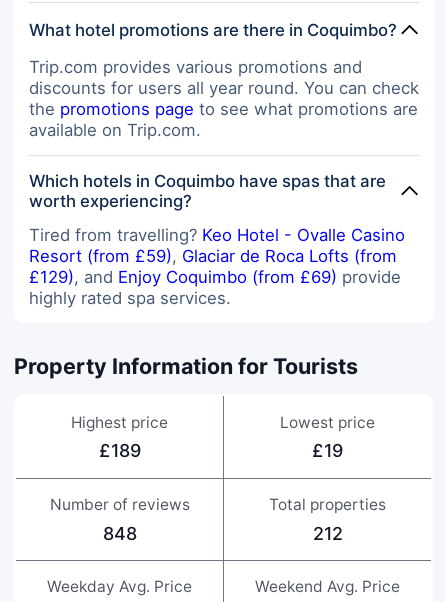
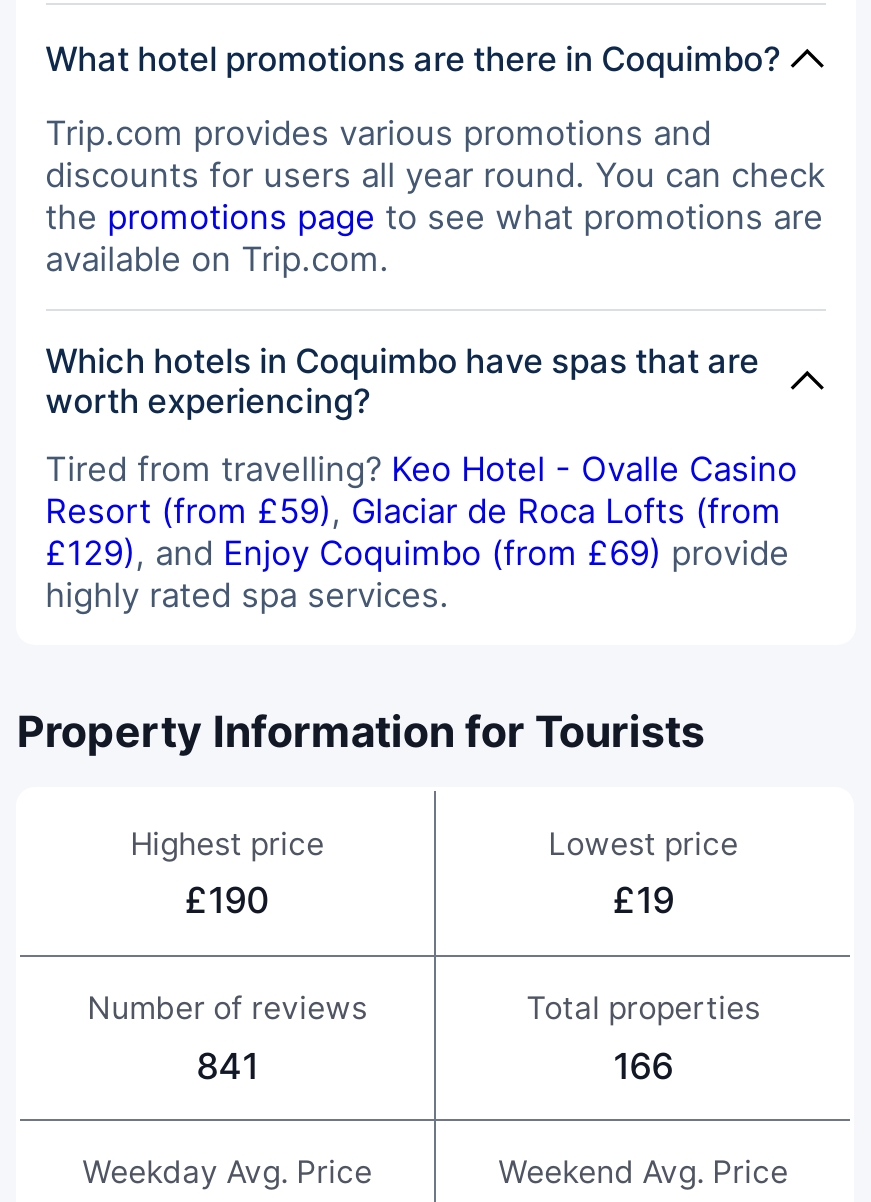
[99,440,141,461] £189 -> [184,880,270,922] £190
[103,523,137,544] 848 -> [196,1044,258,1086] 841
[313,523,343,544] 212 -> [613,1044,673,1086] 166

